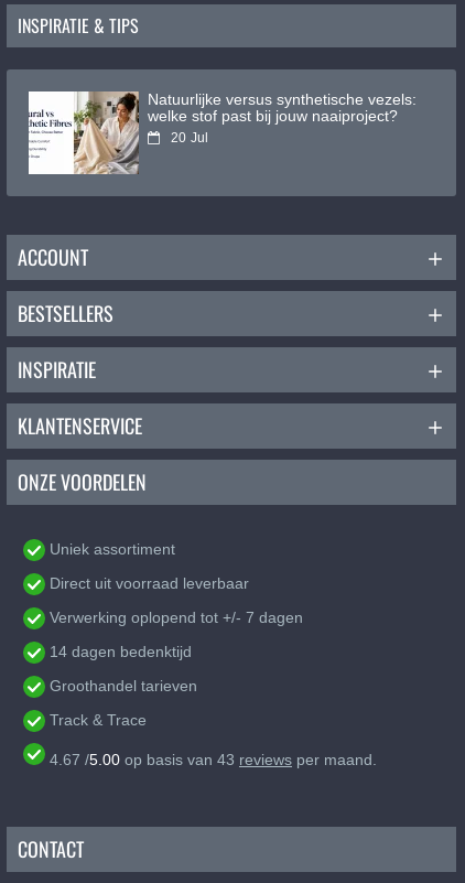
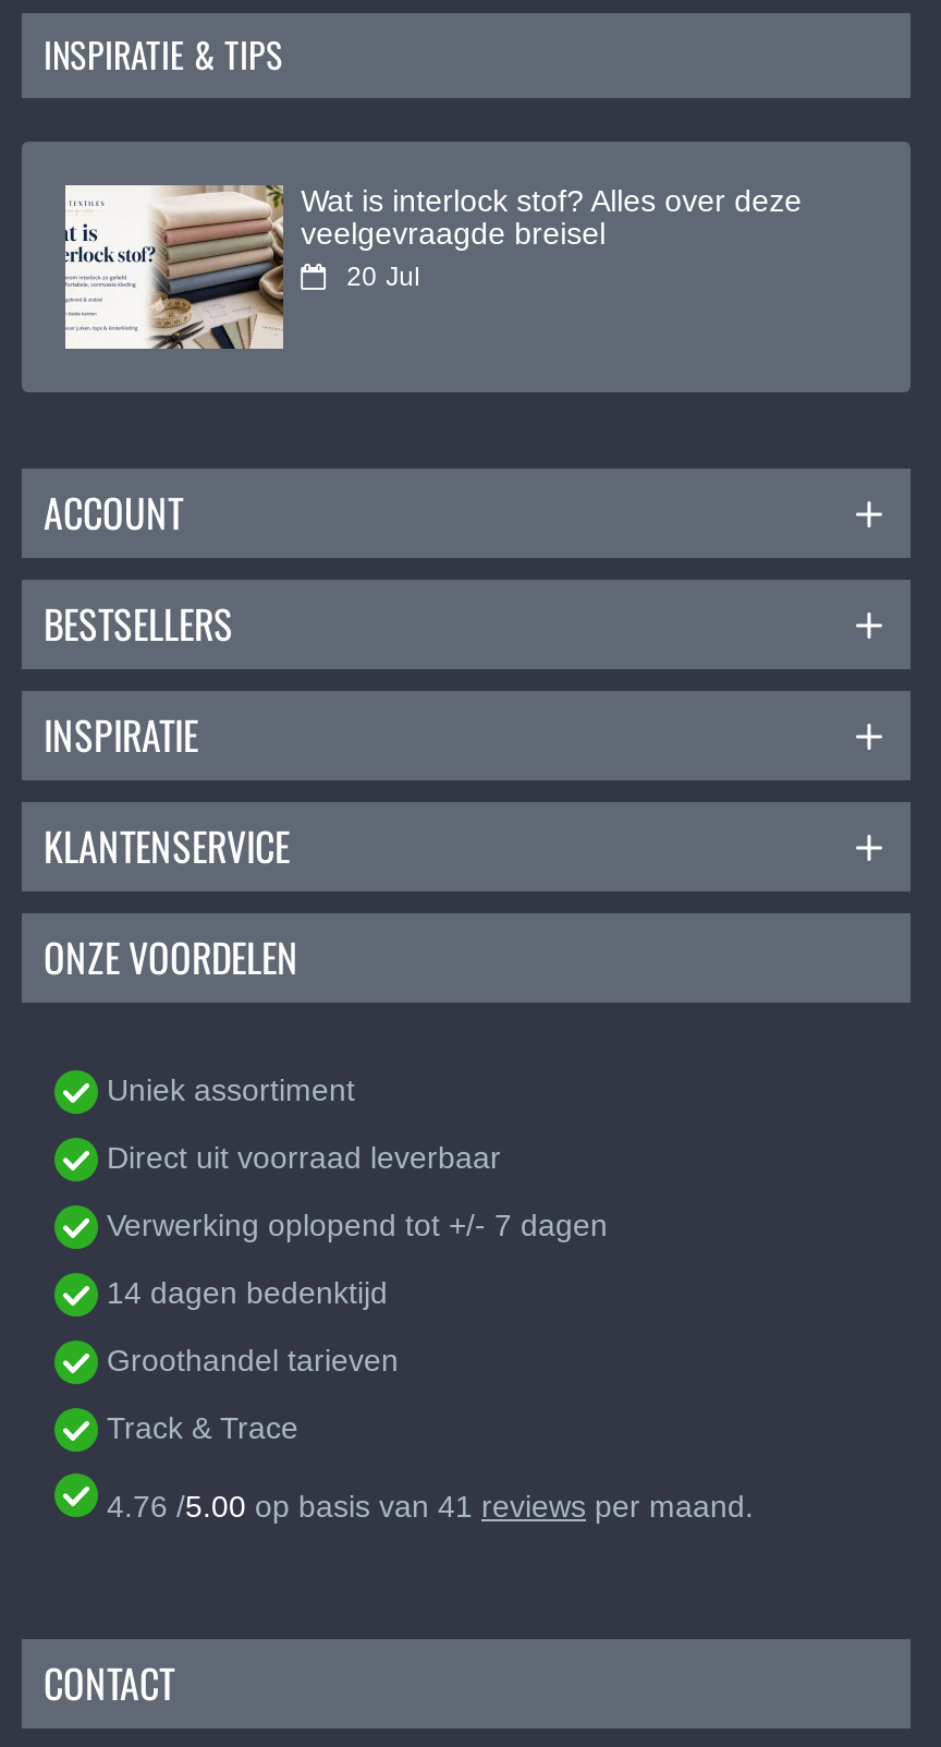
[30,90,417,175] [image] | Natuurlijke versus synthetische vezels: | welke stof past bij jouw naaiproject? -> [65,183,802,351] [image] | Wat is interlock stof? Alles over deze | veelgevraagde breisel
[50,751,377,768] 4.67 /5.00 op basis van 43 reviews per maand. -> [107,1489,754,1524] 4.76 /5.00 op basis van 41 reviews per maand.

